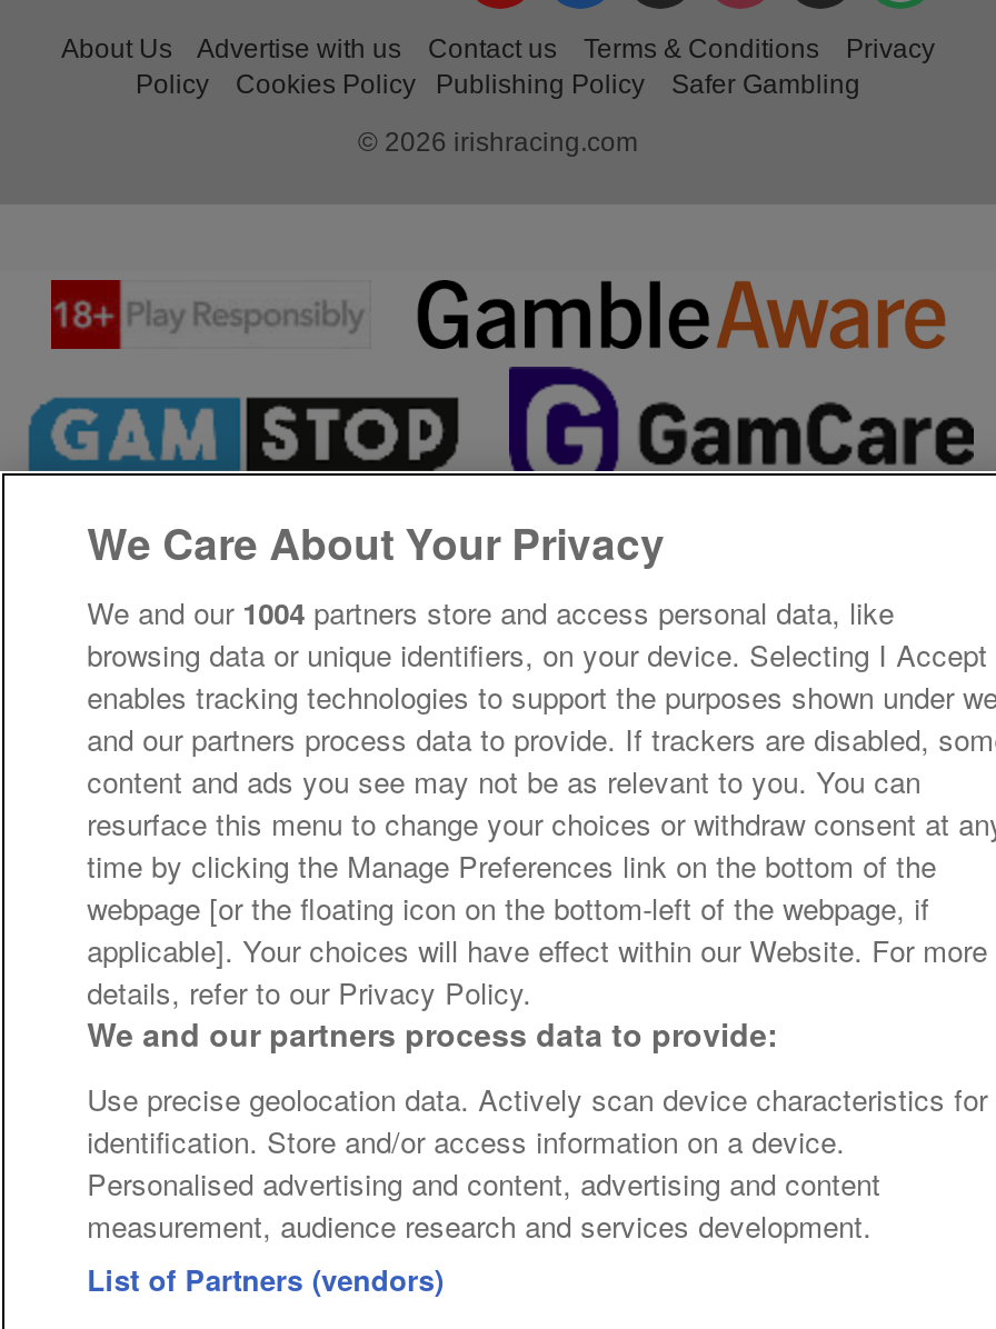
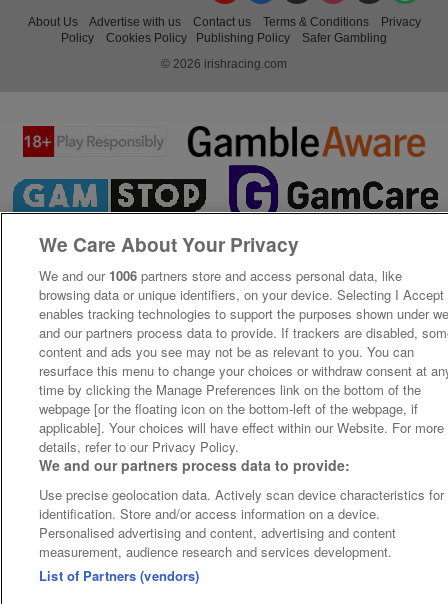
[87,591,894,633] We and our 1004 partners store and access personal data, like -> [39,266,402,285] We and our 1006 partners store and access personal data, like

